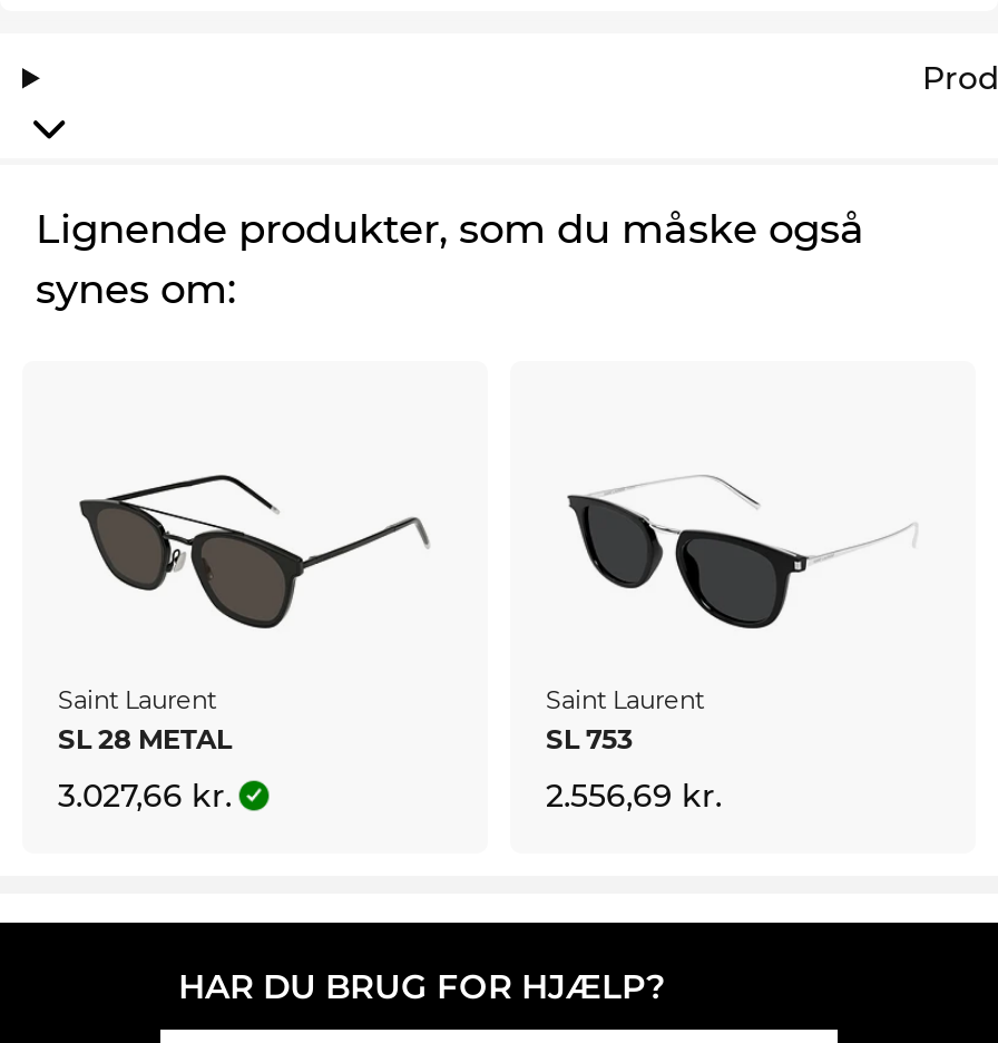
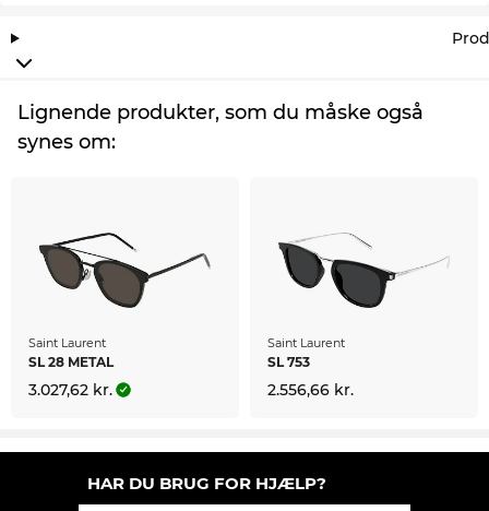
[58,775,232,815] 3.027,66 kr. -> [28,380,112,399] 3.027,62 kr.
[546,775,722,815] 2.556,69 kr. -> [267,380,354,399] 2.556,66 kr.

